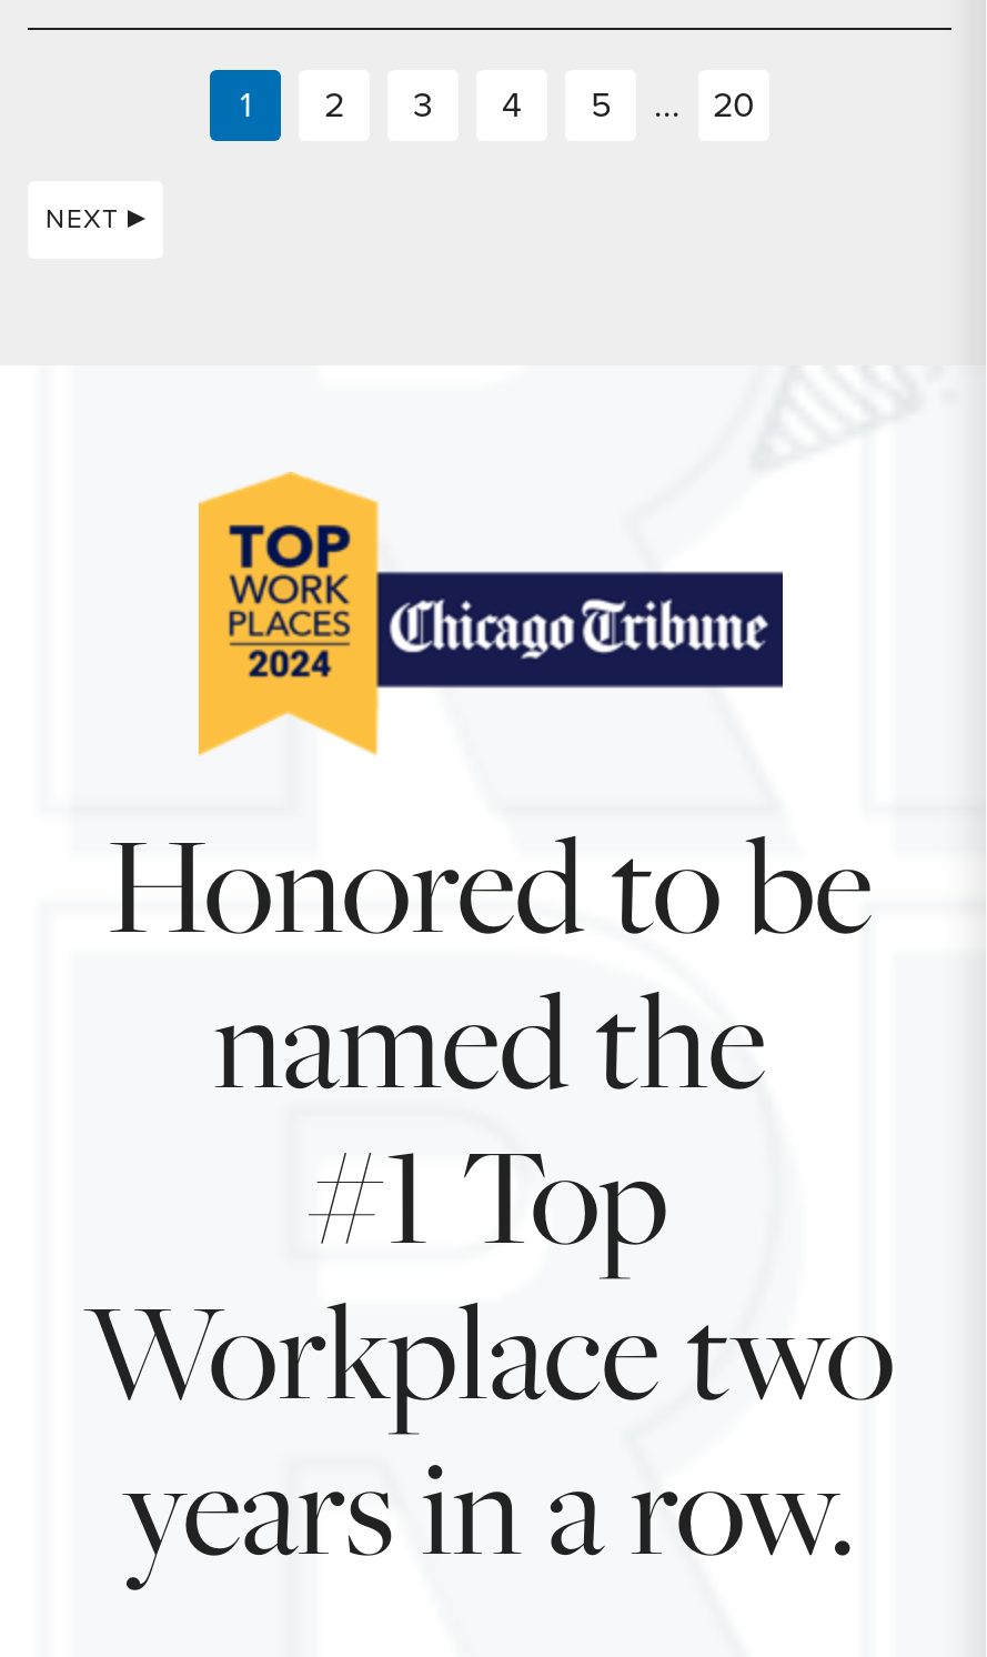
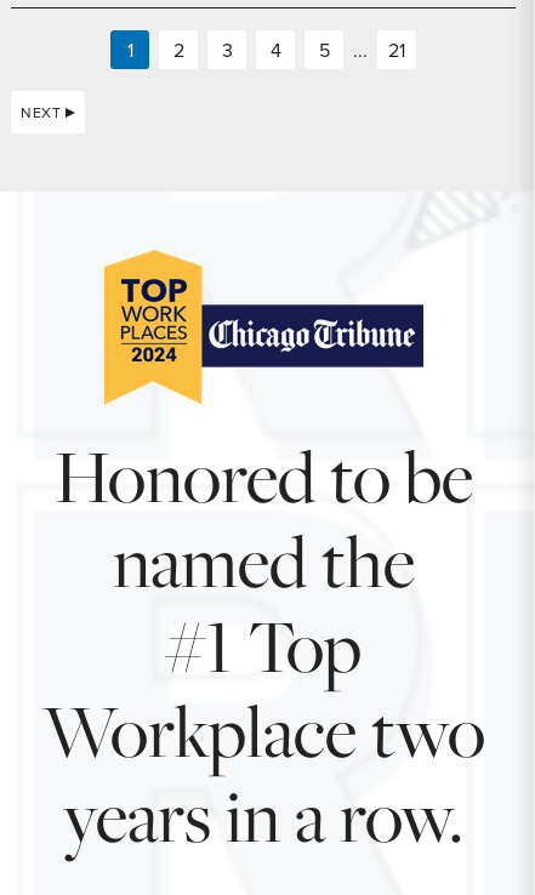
[713,79,755,130] 20 -> [388,36,405,63] 21

